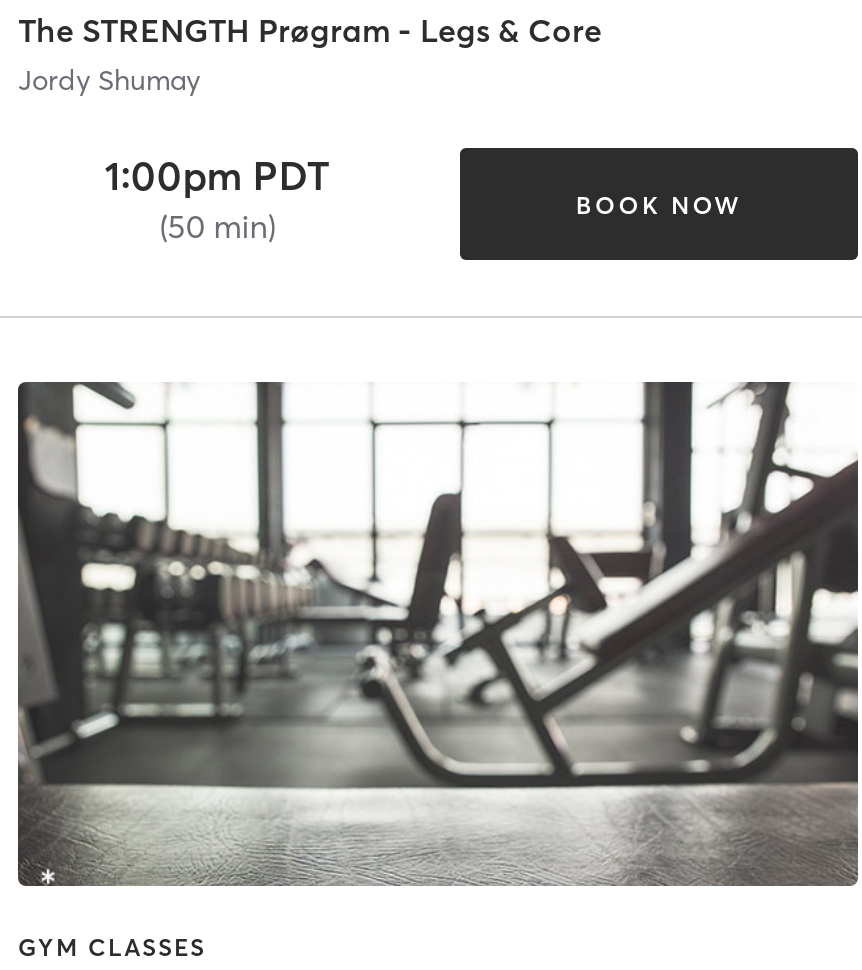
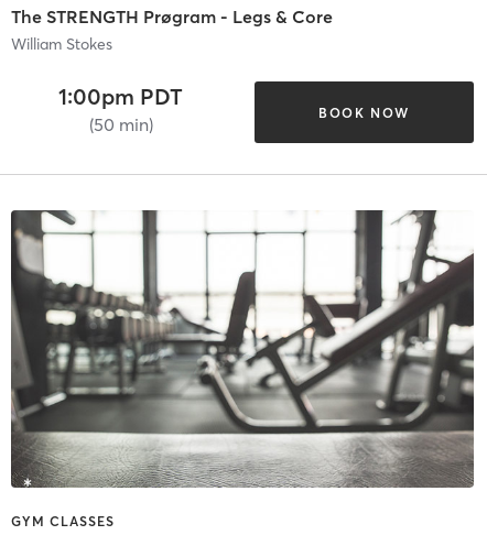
[18,62,200,98] Jordy Shumay -> [11,34,112,54] William Stokes

